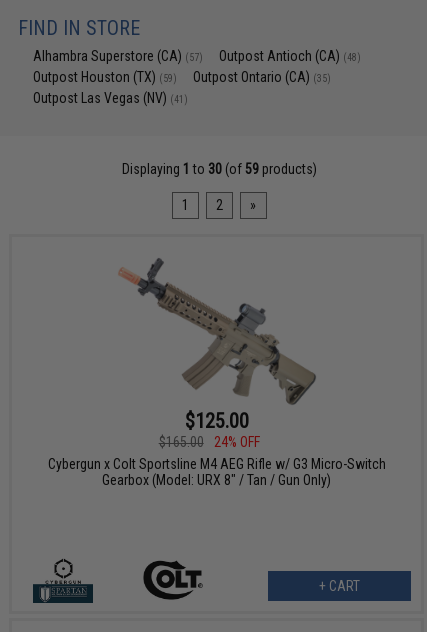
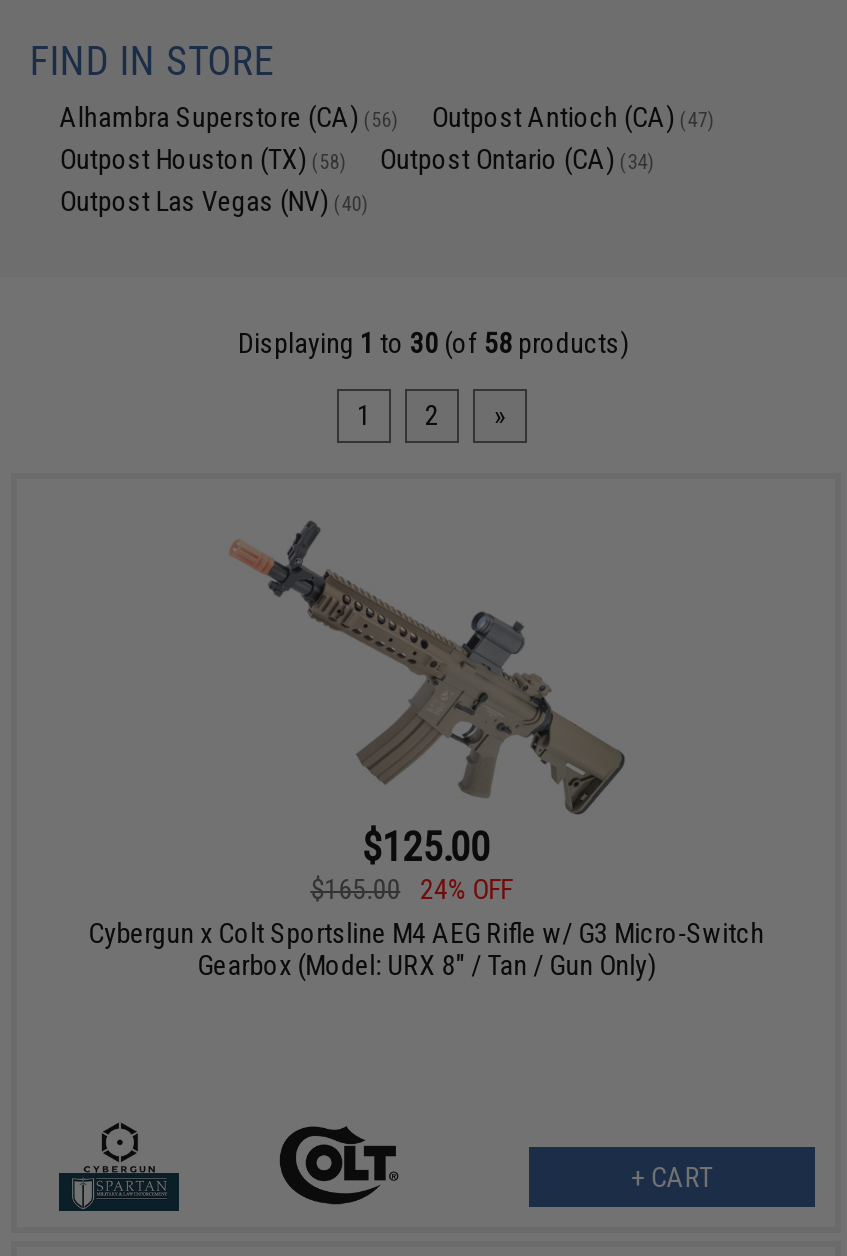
[33,48,203,64] Alhambra Superstore (CA) (57) -> [60,101,400,133] Alhambra Superstore (CA) (56)
[219,48,361,64] Outpost Antioch (CA) (48) -> [432,101,716,133] Outpost Antioch (CA) (47)
[33,69,177,85] Outpost Houston (TX) (59) -> [60,143,348,175] Outpost Houston (TX) (58)
[193,69,331,85] Outpost Ontario (CA) (35) -> [380,143,656,175] Outpost Ontario (CA) (34)
[33,90,188,106] Outpost Las Vegas (NV) (41) -> [60,185,370,217] Outpost Las Vegas (NV) (40)
[122,161,317,177] Displaying 1 to 30 (of 59 products) -> [238,327,628,359] Displaying 1 to 30 (of 58 products)

